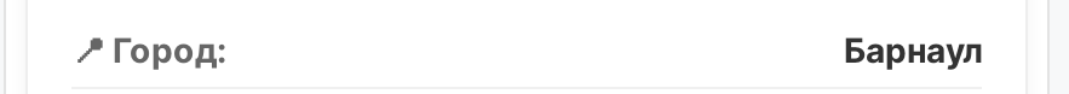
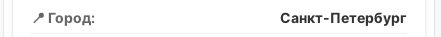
[844,30,982,71] Барнаул -> [280,9,407,26] Санкт-Петербург

